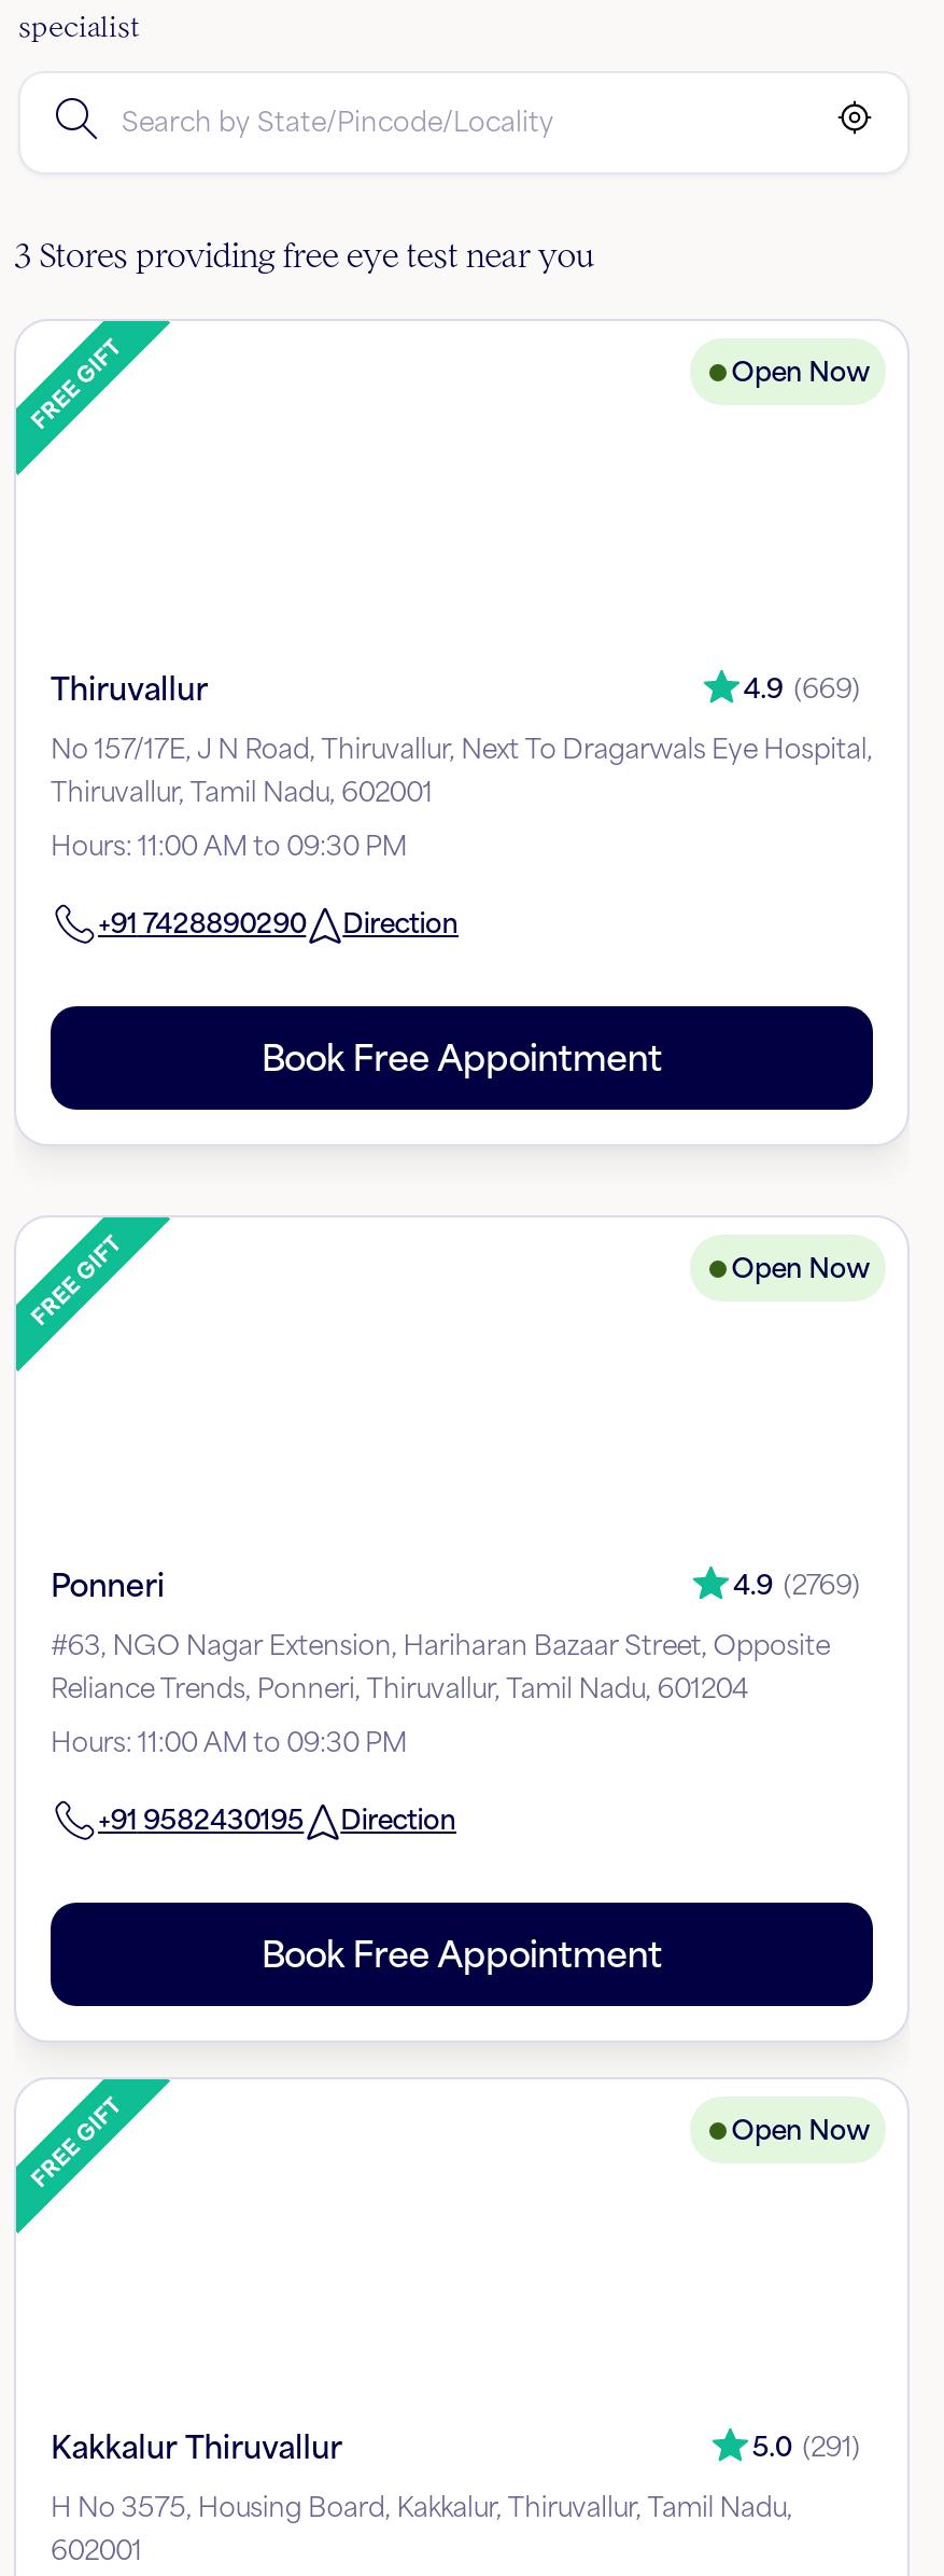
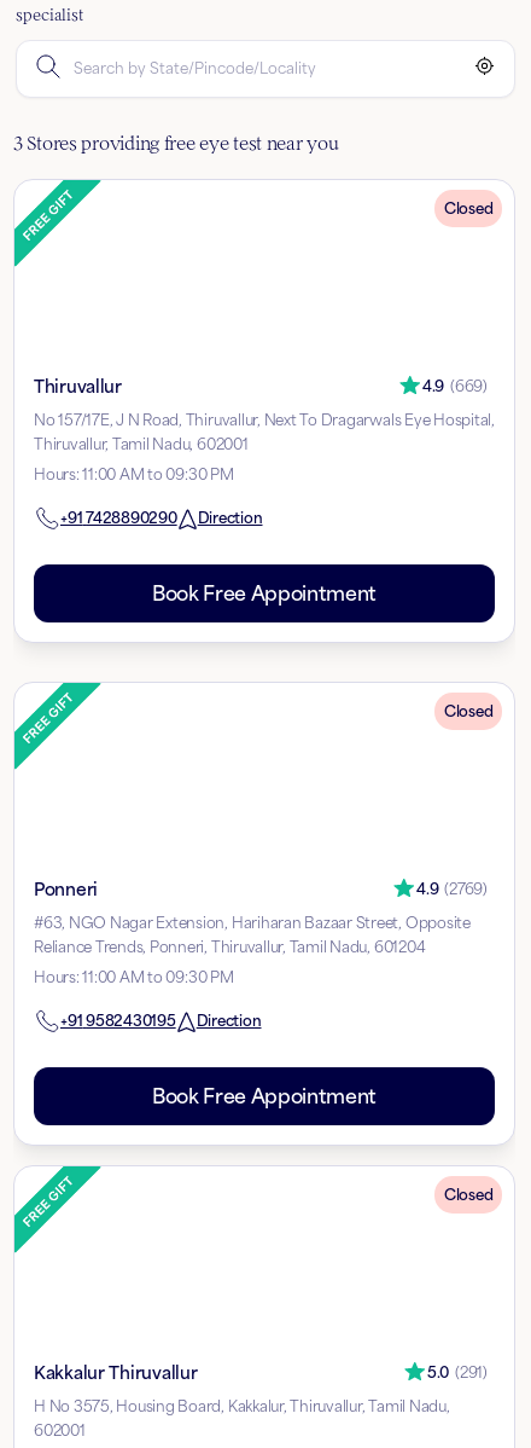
[732,354,870,387] Open Now -> [444,199,493,217] Closed
[732,1251,870,1283] Open Now -> [444,702,493,720] Closed
[732,2113,870,2145] Open Now -> [444,1185,493,1203] Closed

